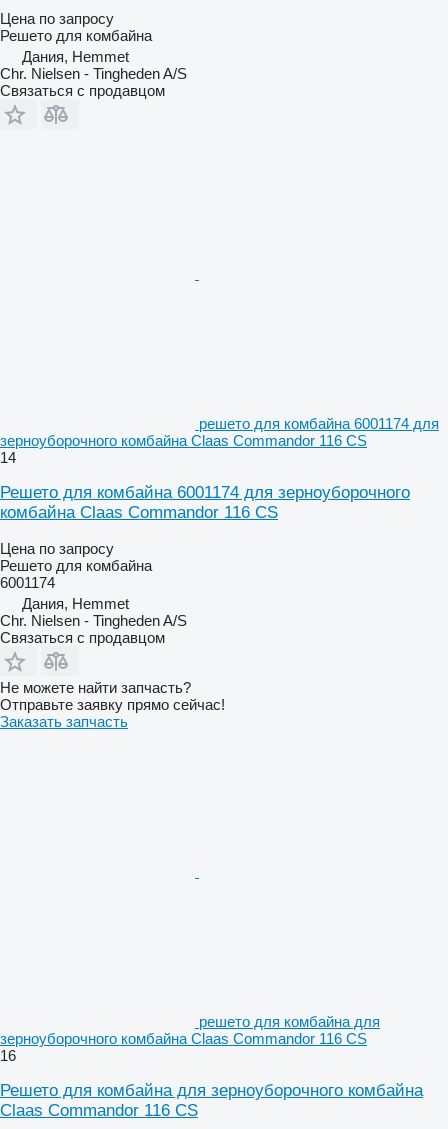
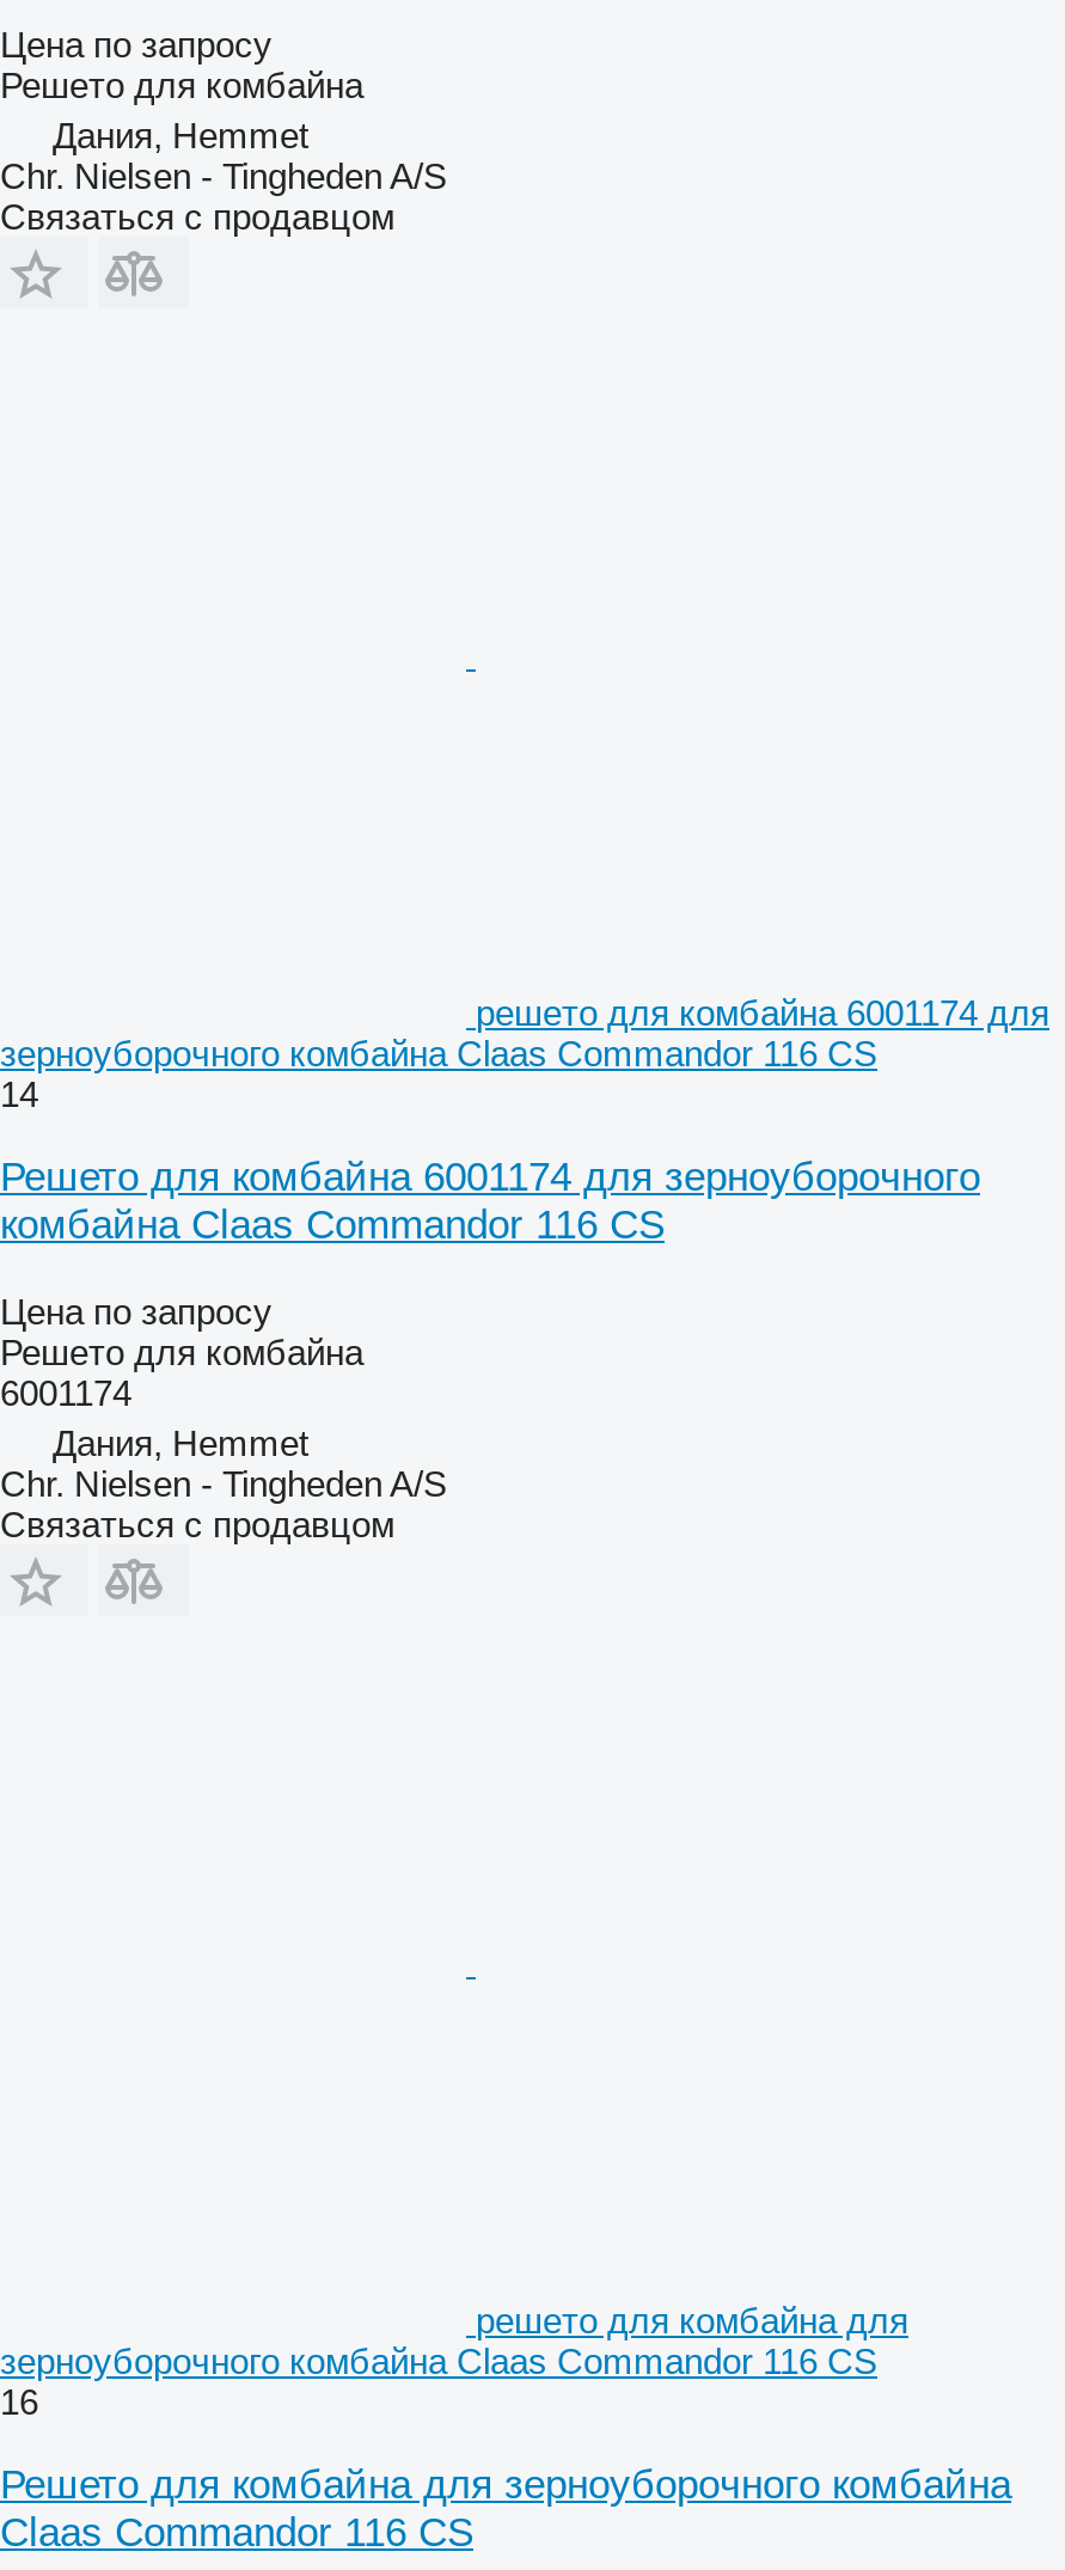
[0,679,225,730] Не можете найти запчасть? | Отправьте заявку прямо сейчас! | Заказать запчасть -> none

